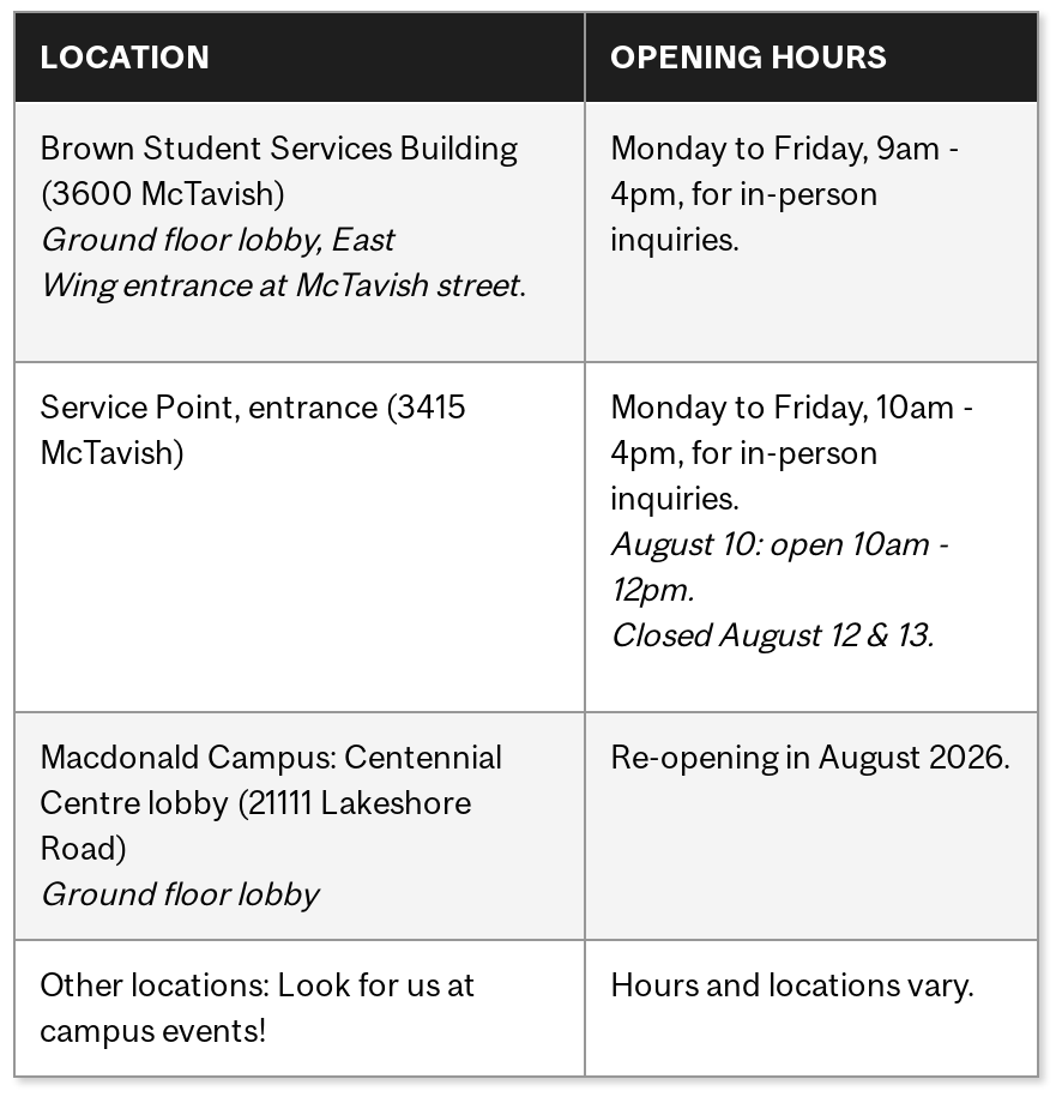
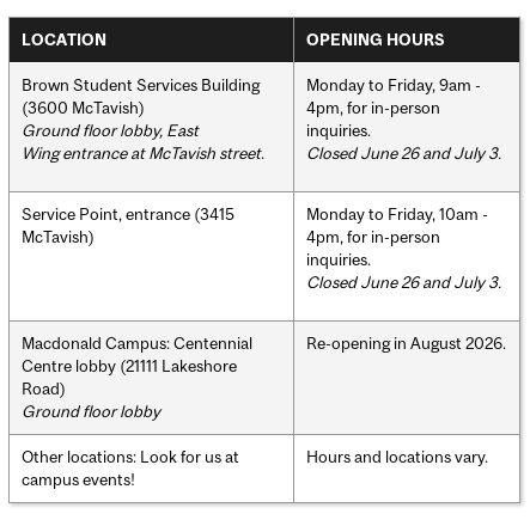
none -> [306,143,501,162] Closed June 26 and July 3.
[610,523,948,652] August 10: open 10am - | 12pm. | Closed August 12 & 13. -> [306,272,501,291] Closed June 26 and July 3.

